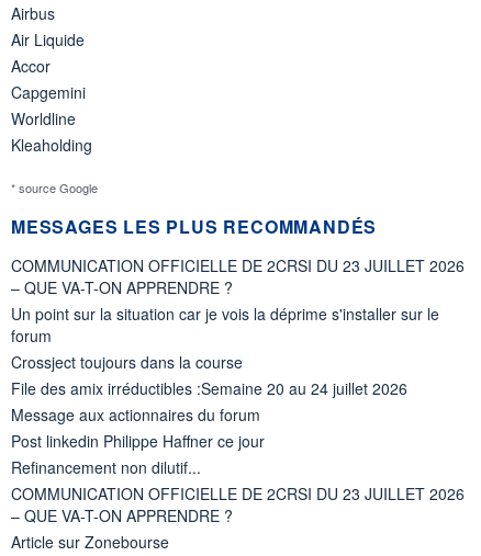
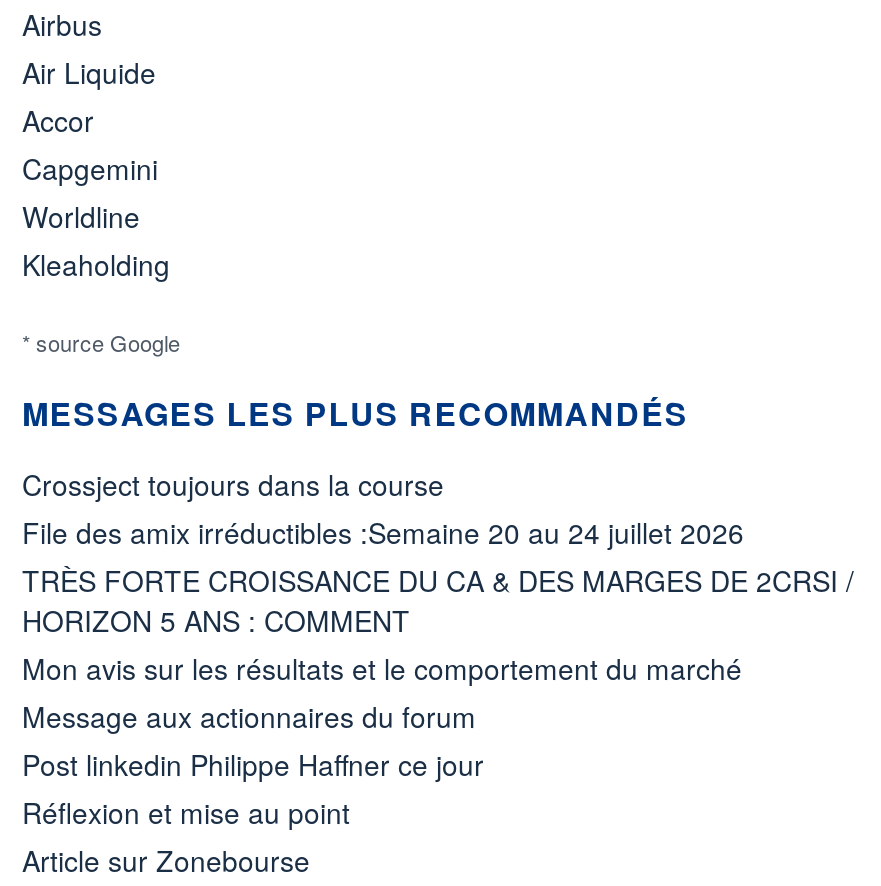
[11,254,465,347] COMMUNICATION OFFICIELLE DE 2CRSI DU 23 JUILLET 2026 | – QUE VA-T-ON APPRENDRE ? | Un point sur la situation car je vois la déprime s'installer sur le | forum -> none
moved [11,351,407,399] -> [22,464,744,552]: Crossject toujours dans la course | File des amix irréductibles :Semaine 20 au 24 juillet 2026
none -> [22,560,854,688] TRÈS FORTE CROISSANCE DU CA & DES MARGES DE 2CRSI / | HORIZON 5 ANS : COMMENT | Mon avis sur les résultats et le comportement du marché
[11,456,465,526] Refinancement non dilutif... | COMMUNICATION OFFICIELLE DE 2CRSI DU 23 JUILLET 2026 | – QUE VA-T-ON APPRENDRE ? -> [22,792,350,832] Réflexion et mise au point

